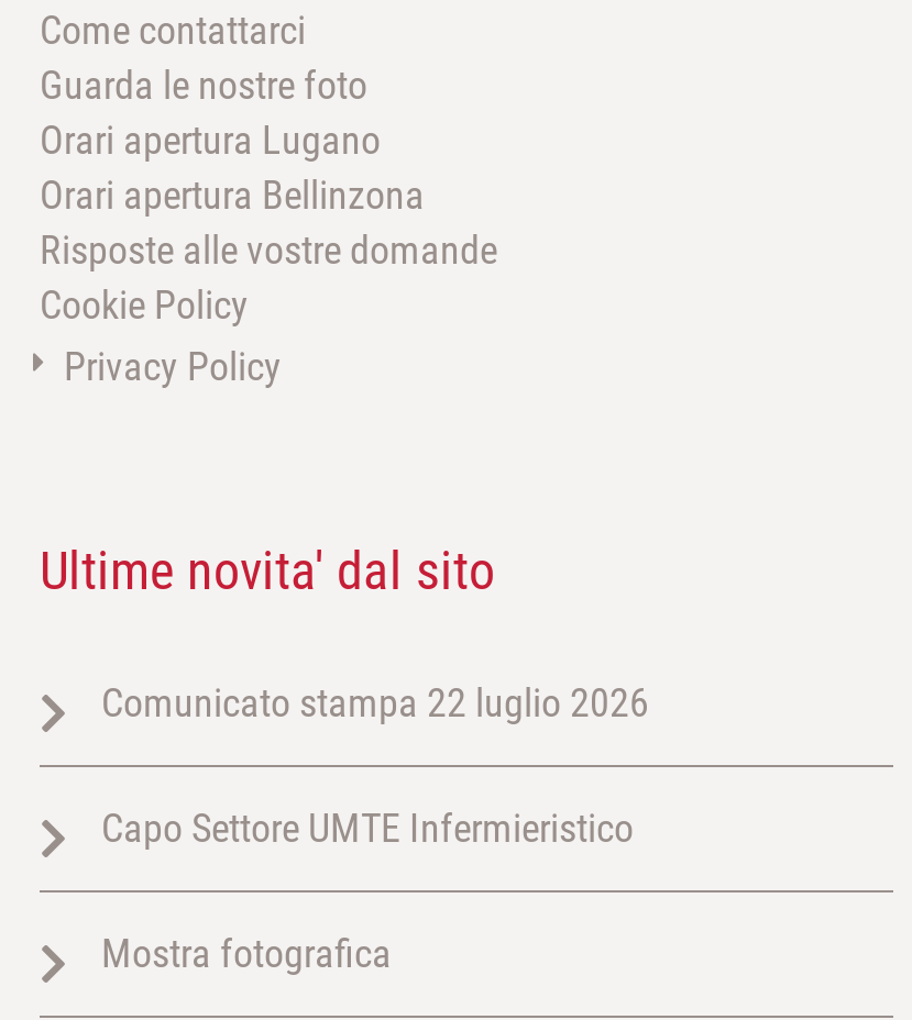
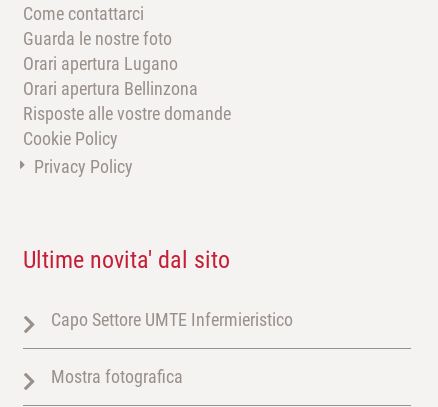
[101,680,649,726] Comunicato stampa 22 luglio 2026 -> none

